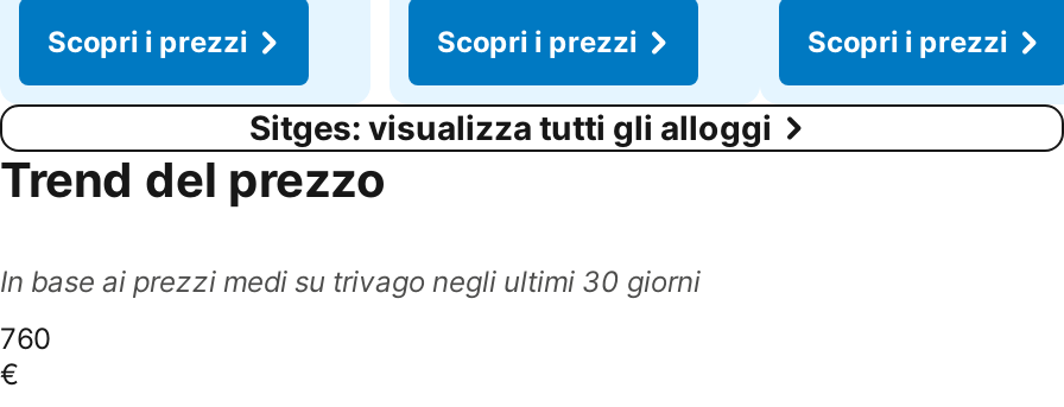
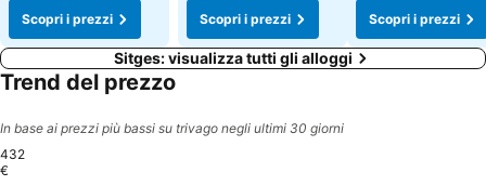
[0,263,701,299] In base ai prezzi medi su trivago negli ultimi 30 giorni -> [0,120,344,136] In base ai prezzi più bassi su trivago negli ultimi 30 giorni
[0,320,59,356] 760 -> [0,146,28,162] 432

